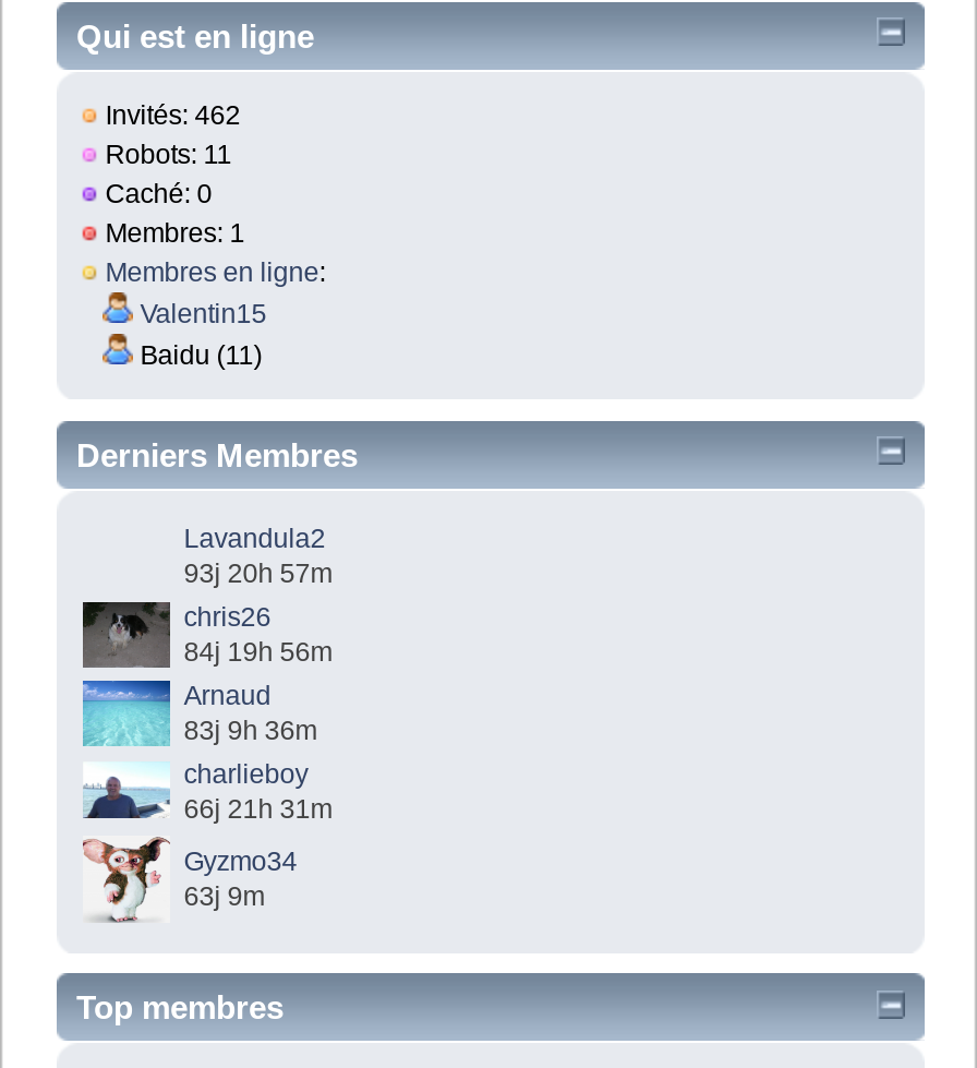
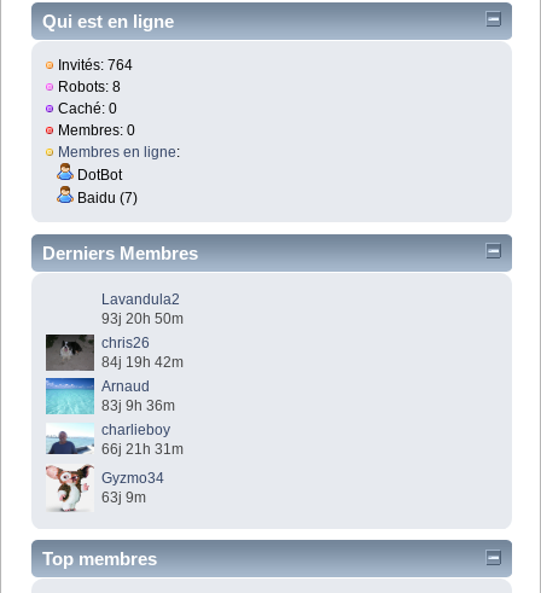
[99,100,240,130] Invités: 462 -> [55,57,133,73] Invités: 764
[99,139,232,170] Robots: 11 -> [55,78,121,95] Robots: 8
[99,218,245,248] Membres: 1 -> [55,122,135,139] Membres: 0
[133,298,266,370] Valentin15 | Baidu (11) -> [74,166,138,206] DotBot | Baidu (7)
[184,558,332,588] 93j 20h 57m -> [102,310,184,327] 93j 20h 50m
[184,636,332,667] 84j 19h 56m -> [102,353,184,370] 84j 19h 42m

